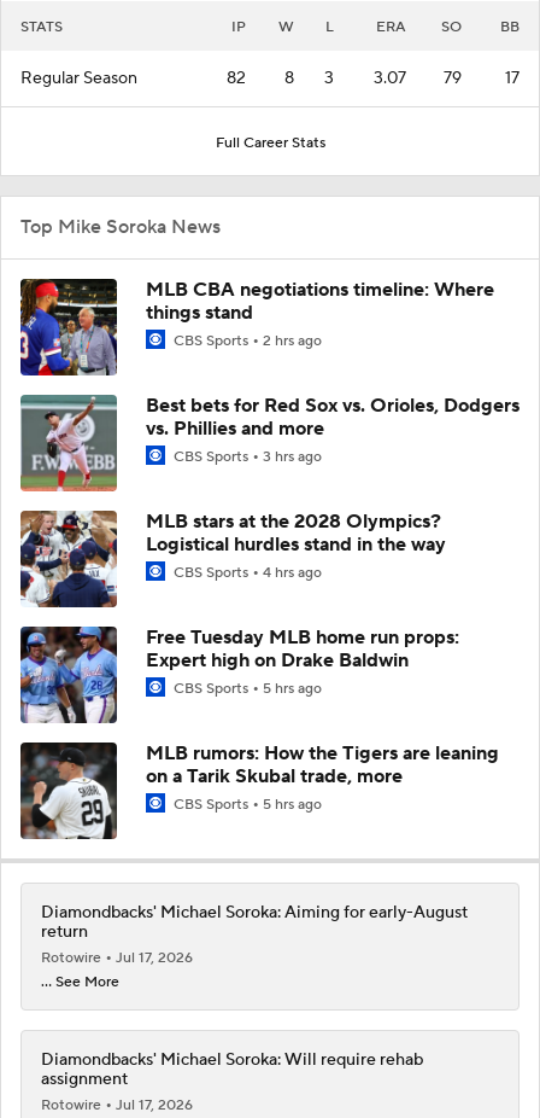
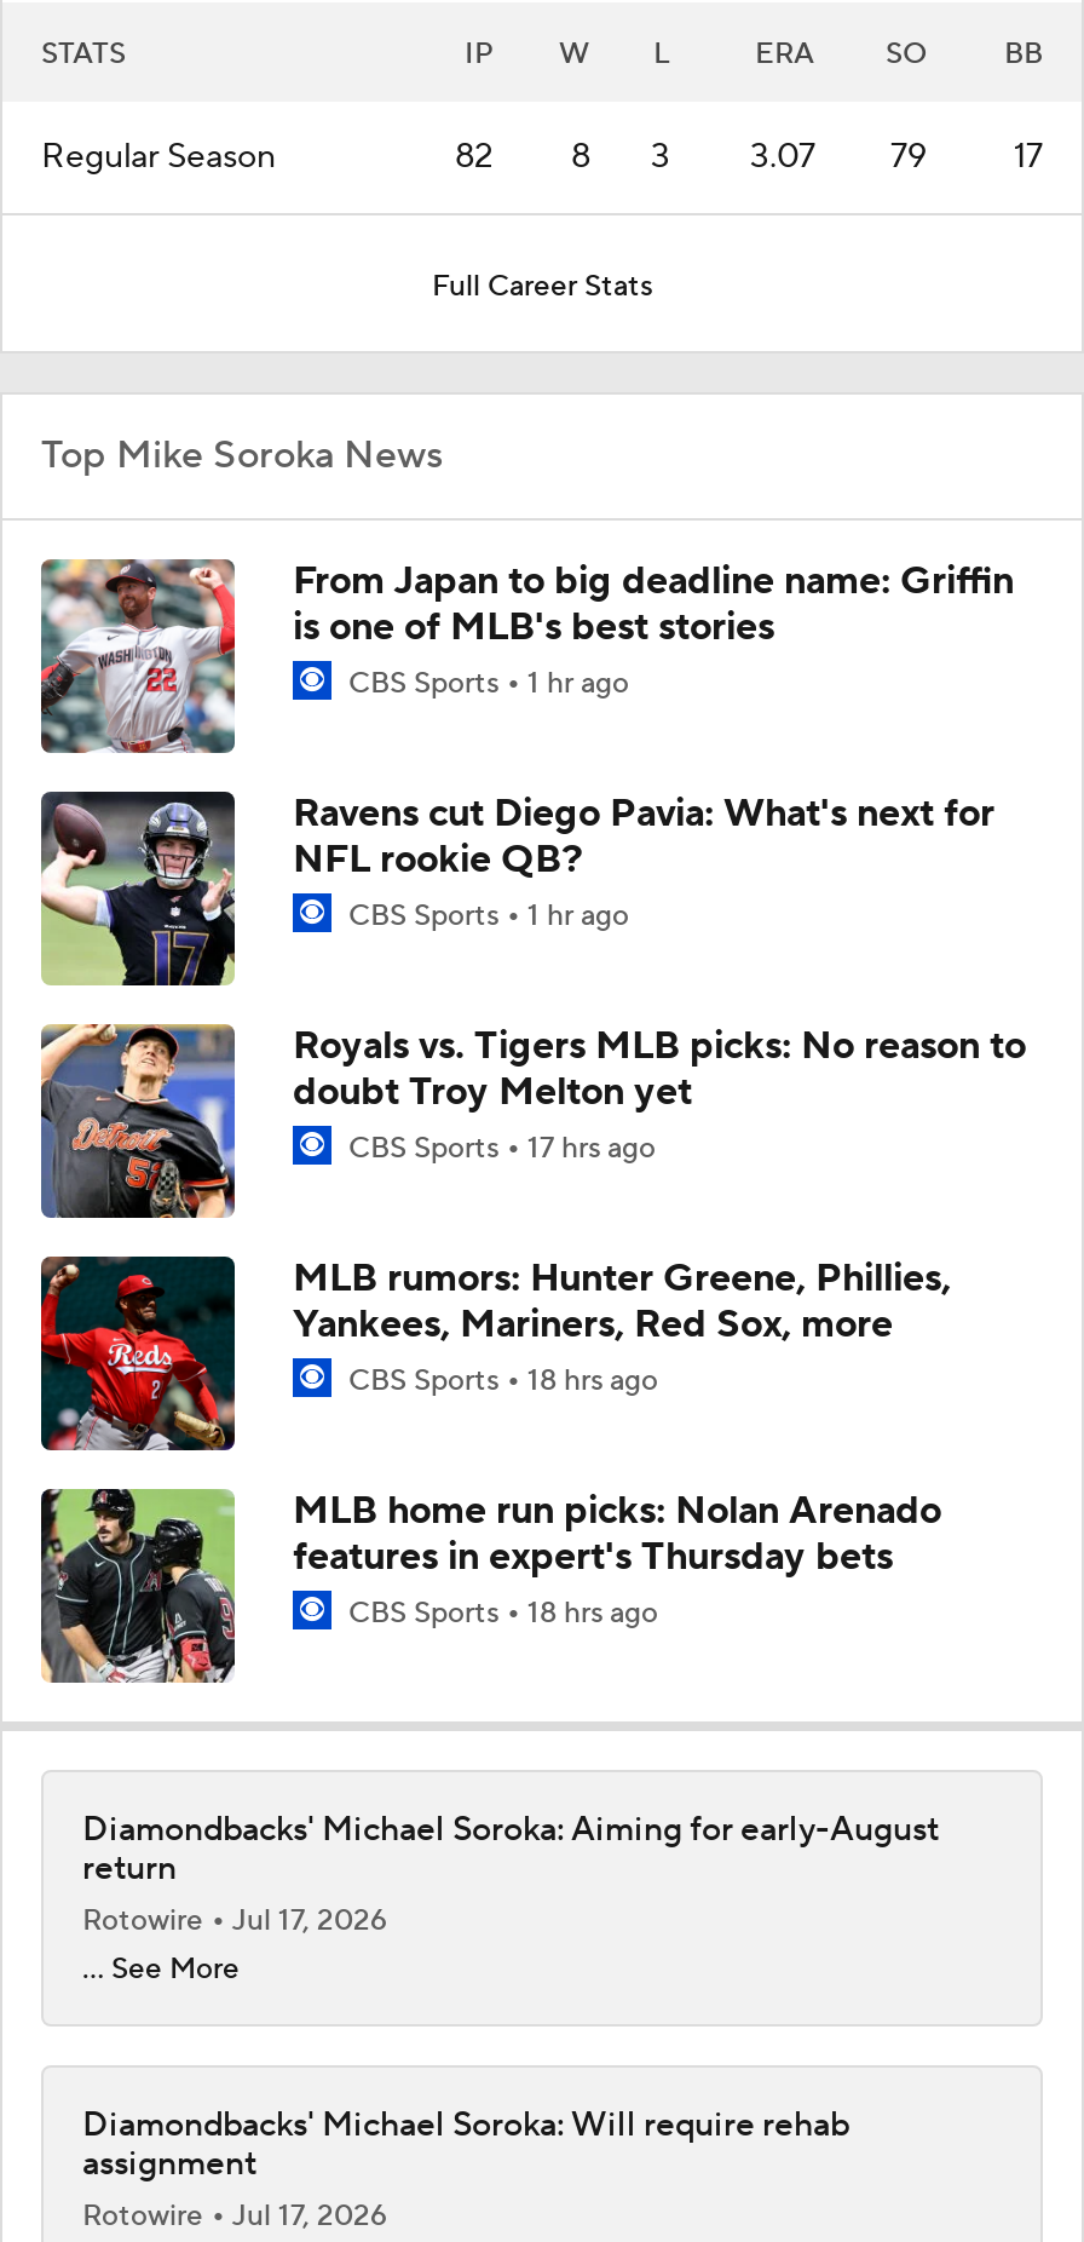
[19,278,494,377] [image] | MLB CBA negotiations timeline: Where | things stand | CBS Sports 2 hrs ago -> [39,557,1014,755] [image] | From Japan to big deadline name: Griffin | is one of MLB's best stories | CBS Sports 1 hr ago
[20,393,520,493] [image] | Best bets for Red Sox vs. Orioles, Dodgers | vs. Phillies and more | CBS Sports 3 hrs ago -> [41,789,994,988] [image] | Ravens cut Diego Pavia: What's next for | NFL rookie QB? | CBS Sports 1 hr ago
[19,509,446,609] [image] | MLB stars at the 2028 Olympics? | Logistical hurdles stand in the way | CBS Sports 4 hrs ago -> [39,1021,1026,1220] [image] | Royals vs. Tigers MLB picks: No reason to | doubt Troy Melton yet | CBS Sports 17 hrs ago
[19,625,459,724] [image] | Free Tuesday MLB home run props: | Expert high on Drake Baldwin | CBS Sports 5 hrs ago -> [39,1254,951,1453] [image] | MLB rumors: Hunter Greene, Phillies, | Yankees, Mariners, Red Sox, more | CBS Sports 18 hrs ago
[19,741,499,840] [image] | MLB rumors: How the Tigers are leaning | on a Tarik Skubal trade, more | CBS Sports 5 hrs ago -> [41,1486,941,1685] [image] | MLB home run picks: Nolan Arenado | features in expert's Thursday bets | CBS Sports 18 hrs ago

